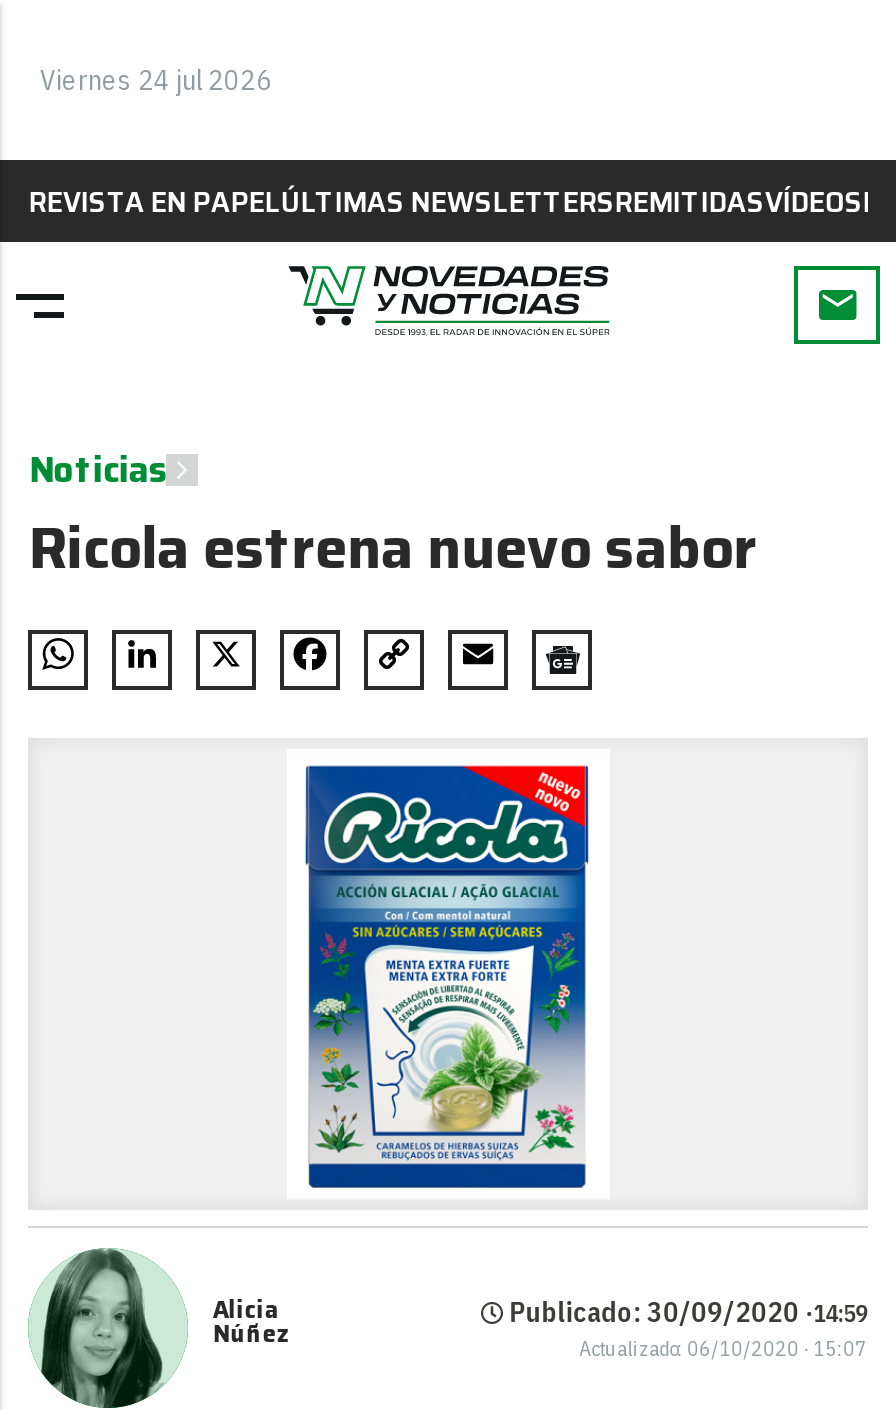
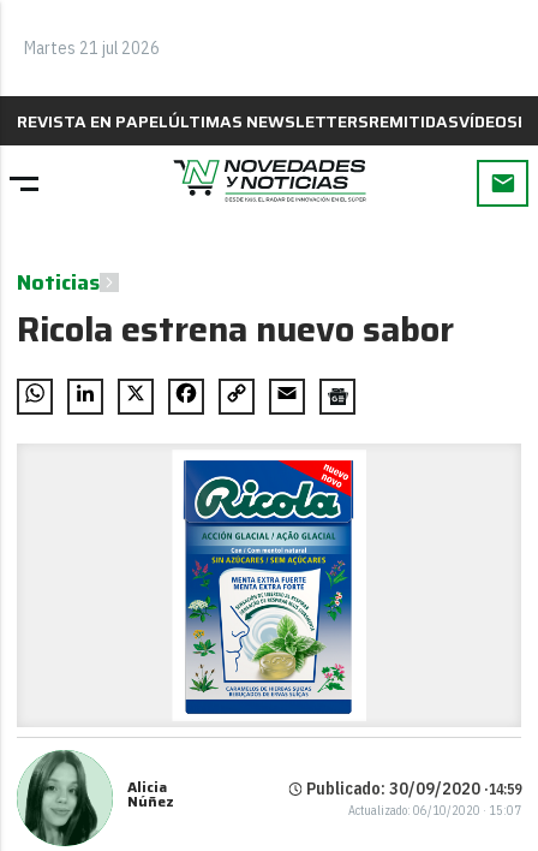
[40,62,272,98] Viernes 24 jul 2026 -> [24,37,160,59] Martes 21 jul 2026

